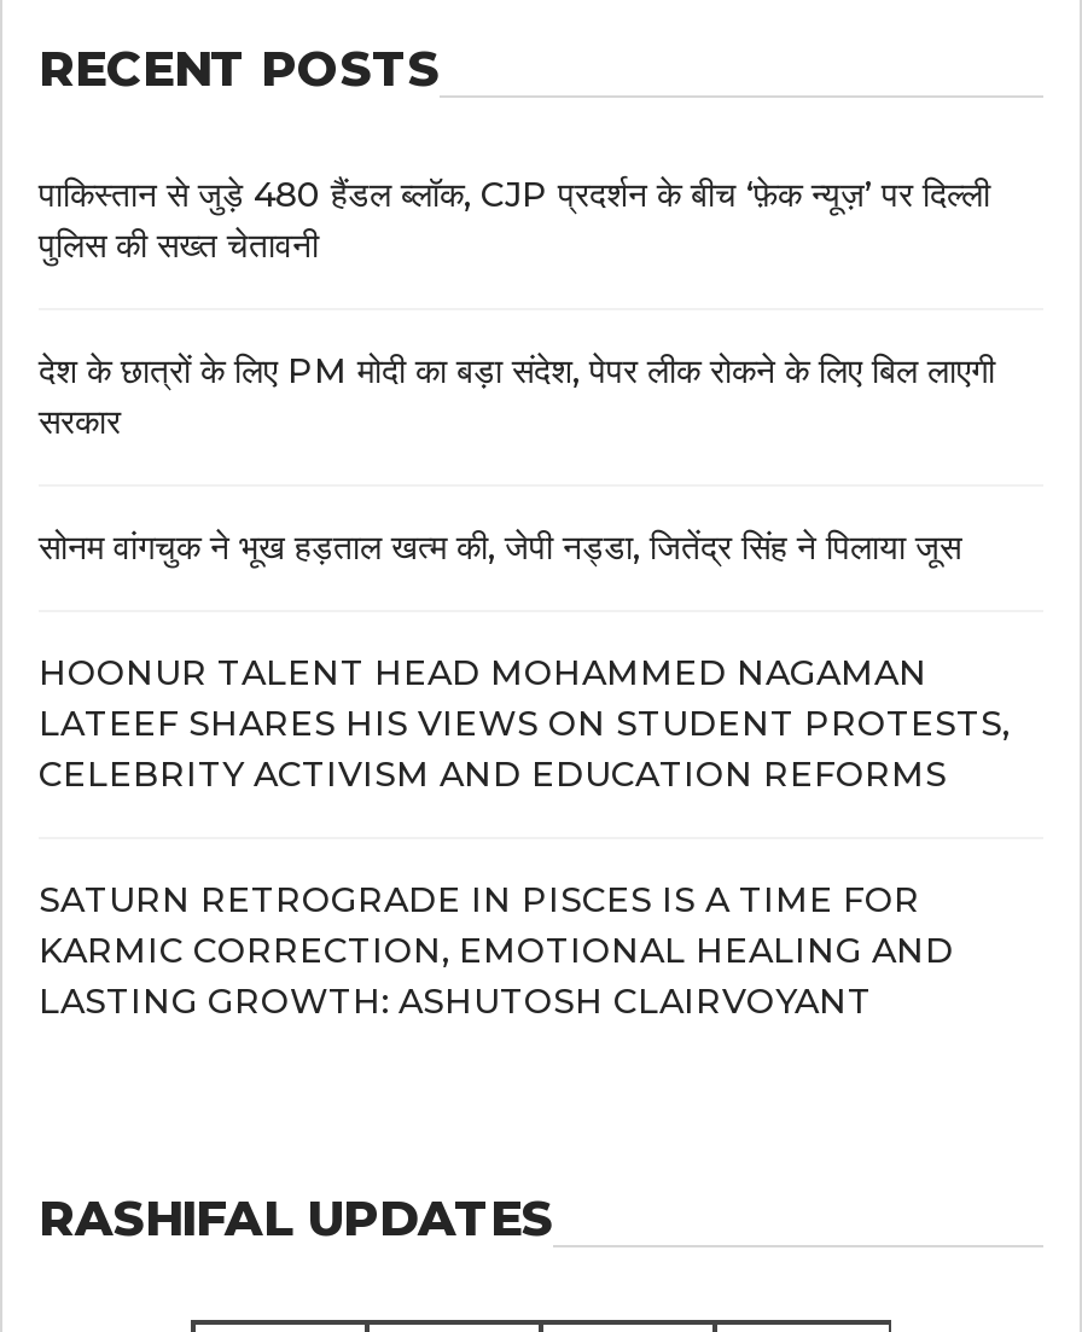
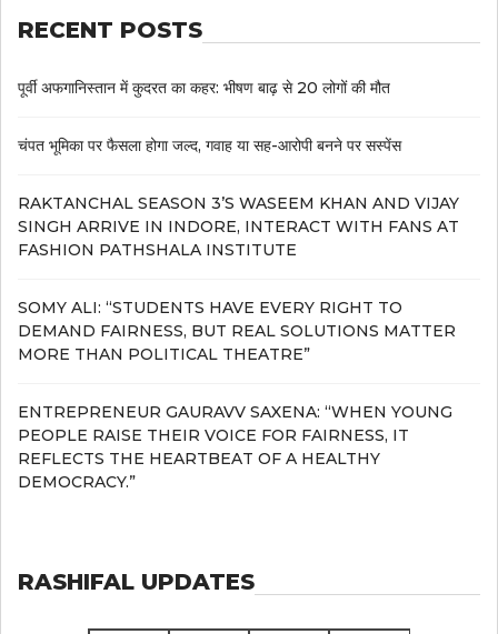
[39,173,990,267] पाकिस्तान से जुड़े 480 हैंडल ब्लॉक, CJP प्रदर्शन के बीच ‘फ़ेक न्यूज़’ पर दिल्ली | पुलिस की सख्त चेतावनी -> [18,77,390,97] पूर्वी अफगानिस्तान में कुदरत का कहर: भीषण बाढ़ से 20 लोगों की मौत
[39,349,995,443] देश के छात्रों के लिए PM मोदी का बड़ा संदेश, पेपर लीक रोकने के लिए बिल लाएगी | सरकार -> [18,135,401,155] चंपत भूमिका पर फैसला होगा जल्द, गवाह या सह-आरोपी बनने पर सस्पेंस
[39,526,961,569] सोनम वांगचुक ने भूख हड़ताल खत्म की, जेपी नड्डा, जितेंद्र सिंह ने पिलाया जूस -> [18,193,459,259] RAKTANCHAL SEASON 3’S WASEEM KHAN AND VIJAY | SINGH ARRIVE IN INDORE, INTERACT WITH FANS AT | FASHION PATHSHALA INSTITUTE
[39,651,1010,796] HOONUR TALENT HEAD MOHAMMED NAGAMAN | LATEEF SHARES HIS VIEWS ON STUDENT PROTESTS, | CELEBRITY ACTIVISM AND EDUCATION REFORMS -> [18,297,456,364] SOMY ALI: “STUDENTS HAVE EVERY RIGHT TO | DEMAND FAIRNESS, BUT REAL SOLUTIONS MATTER | MORE THAN POLITICAL THEATRE”
[39,878,954,1023] SATURN RETROGRADE IN PISCES IS A TIME FOR | KARMIC CORRECTION, EMOTIONAL HEALING AND | LASTING GROWTH: ASHUTOSH CLAIRVOYANT -> [18,401,452,491] ENTREPRENEUR GAURAVV SAXENA: “WHEN YOUNG | PEOPLE RAISE THEIR VOICE FOR FAIRNESS, IT | REFLECTS THE HEARTBEAT OF A HEALTHY | DEMOCRACY.”

